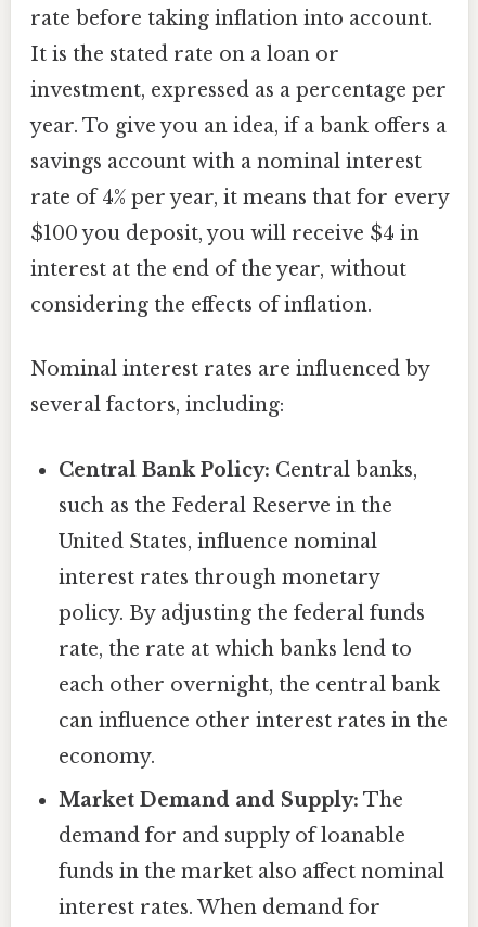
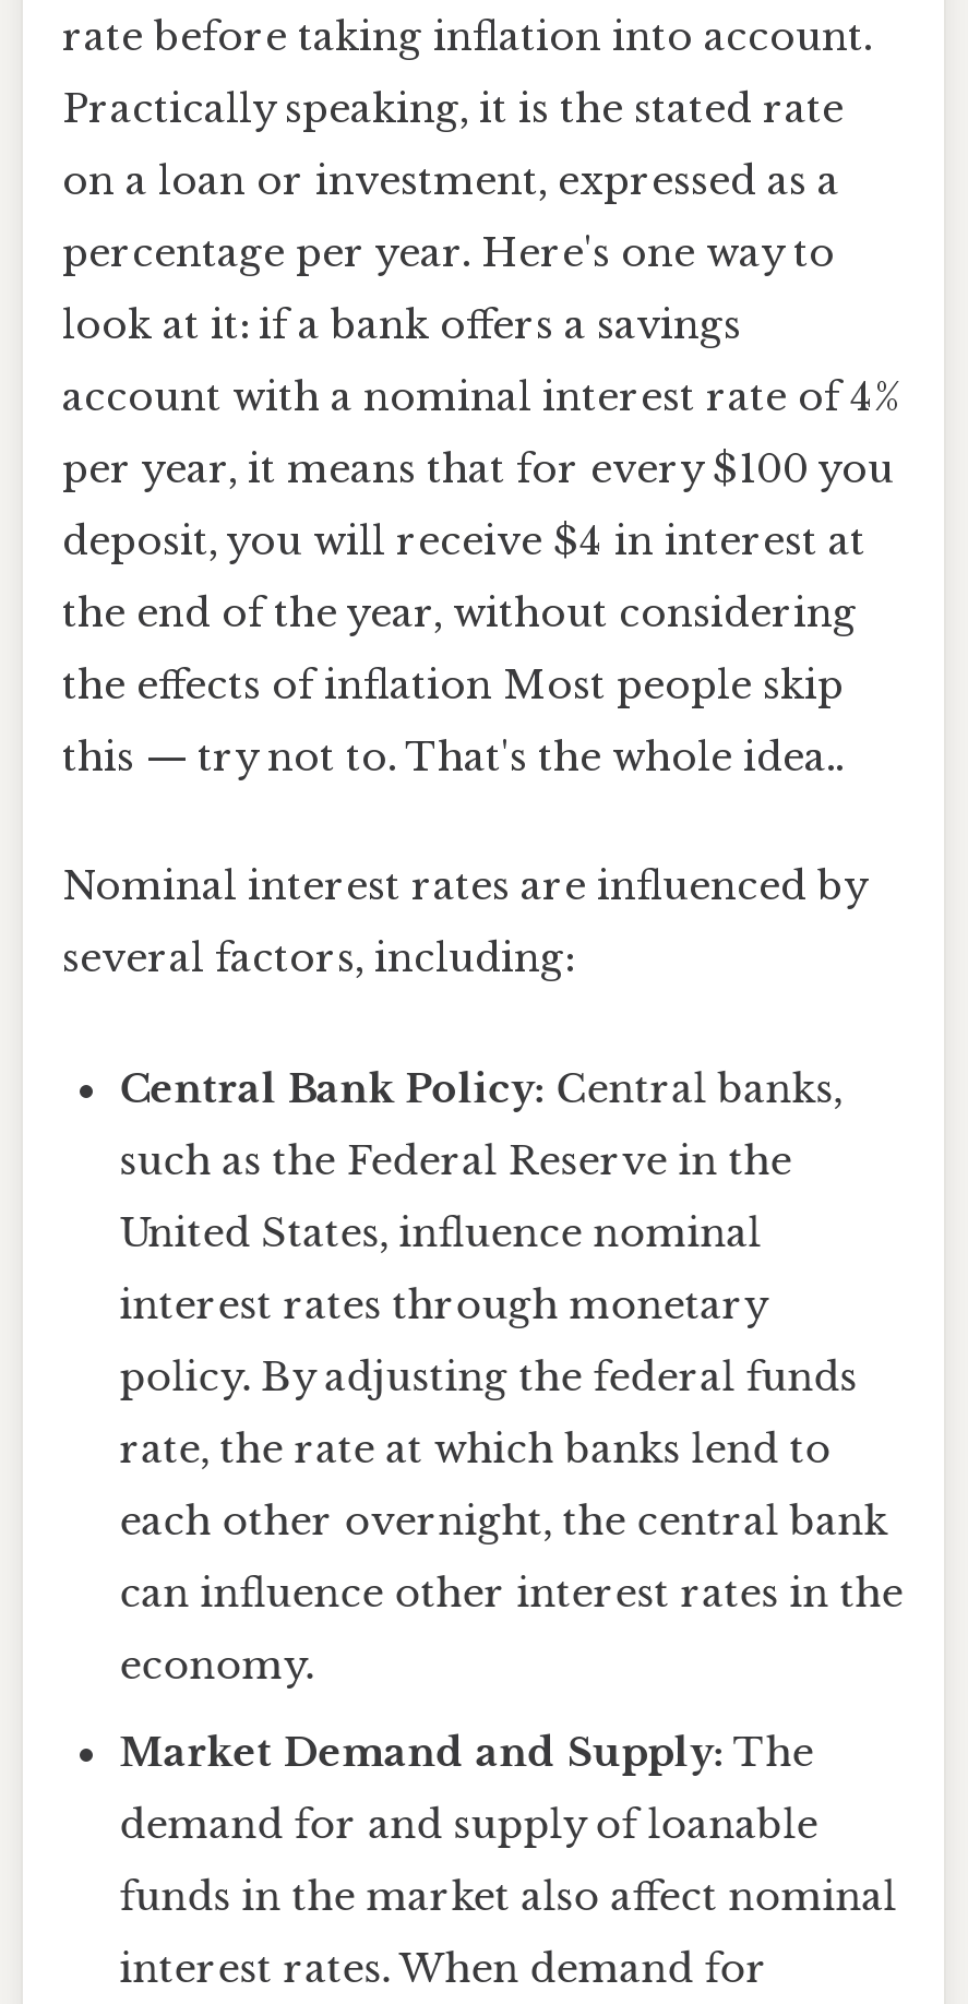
[30,42,449,317] It is the stated rate on a loan or | investment, expressed as a percentage per | year. To give you an idea, if a bank offers a | savings account with a nominal interest | rate of 4% per year, it means that for every | $100 you deposit, you will receive $4 in | interest at the end of the year, without | considering the effects of inflation. -> [62,85,898,782] Practically speaking, it is the stated rate | on a loan or investment, expressed as a | percentage per year. Here's one way to | look at it: if a bank offers a savings | account with a nominal interest rate of 4% | per year, it means that for every $100 you | deposit, you will receive $4 in interest at | the end of the year, without considering | the effects of inflation Most people skip | this — try not to. That's the whole idea..

